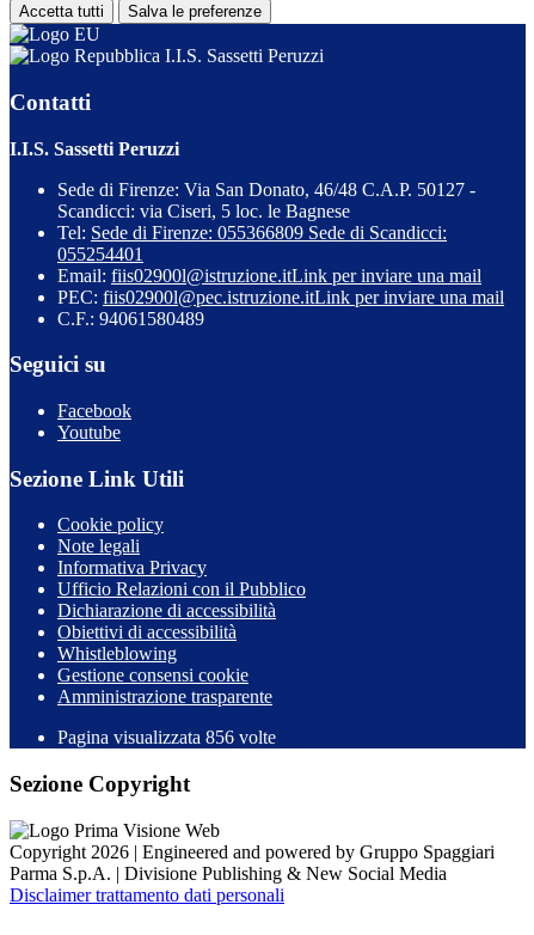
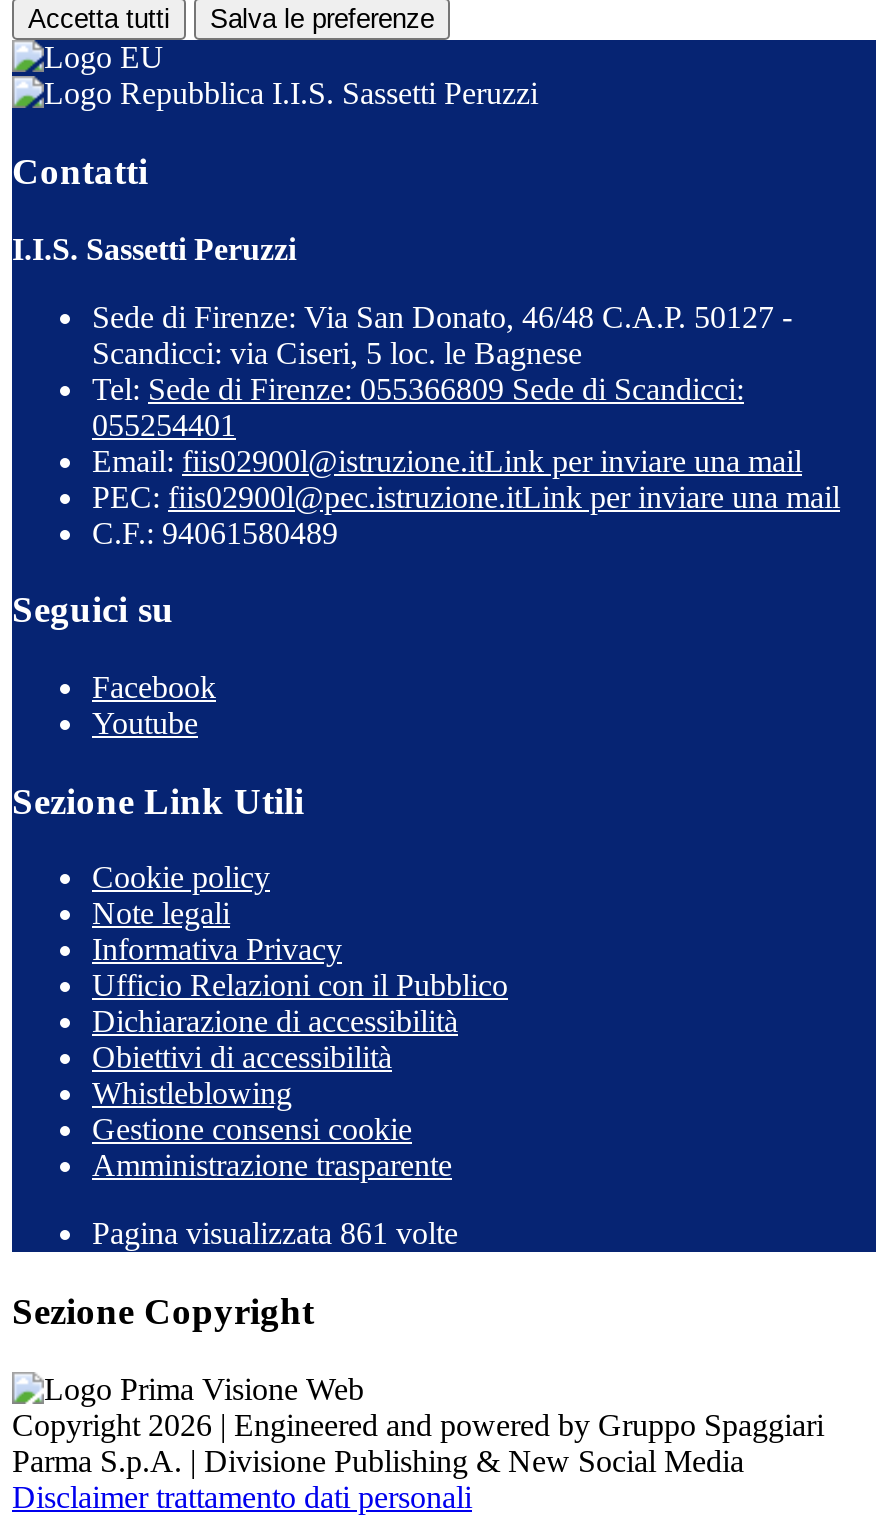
[57,727,276,748] Pagina visualizzata 856 volte -> [92,1217,458,1251] Pagina visualizzata 861 volte

